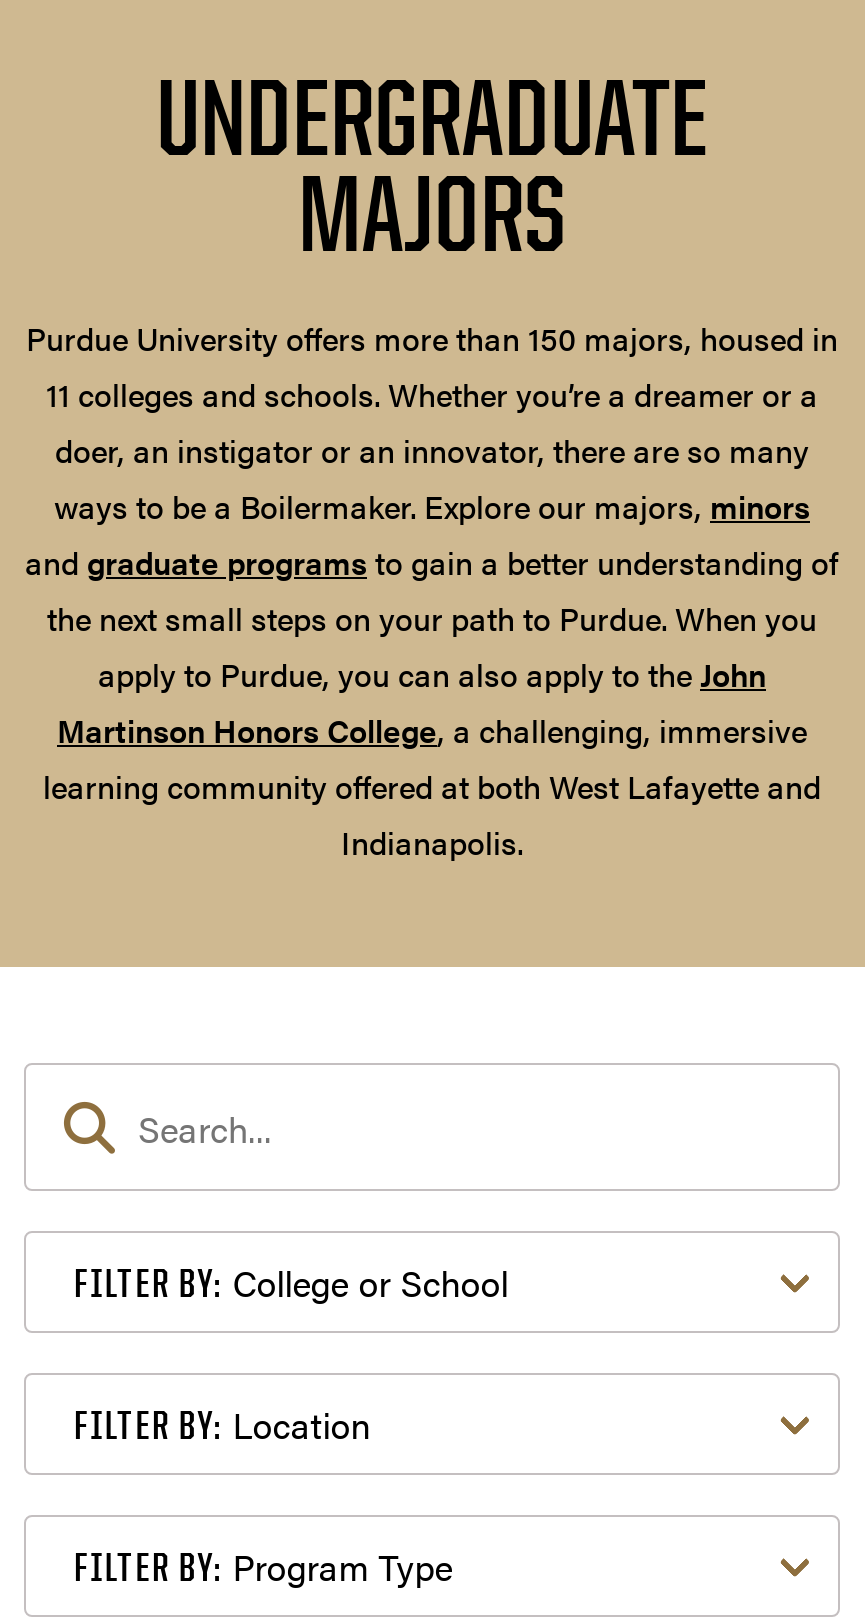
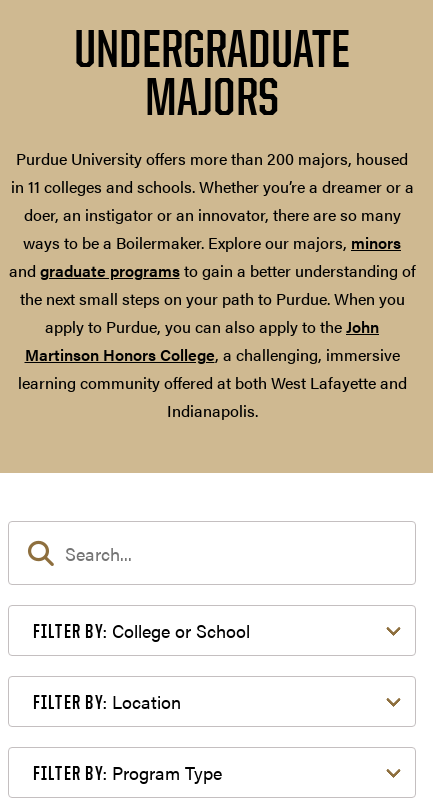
[26,315,838,417] Purdue University offers more than 150 majors, housed in | 11 colleges and schools. Whether you’re a dreamer or a -> [10,147,413,198] Purdue University offers more than 200 majors, housed | in 11 colleges and schools. Whether you’re a dreamer or a

